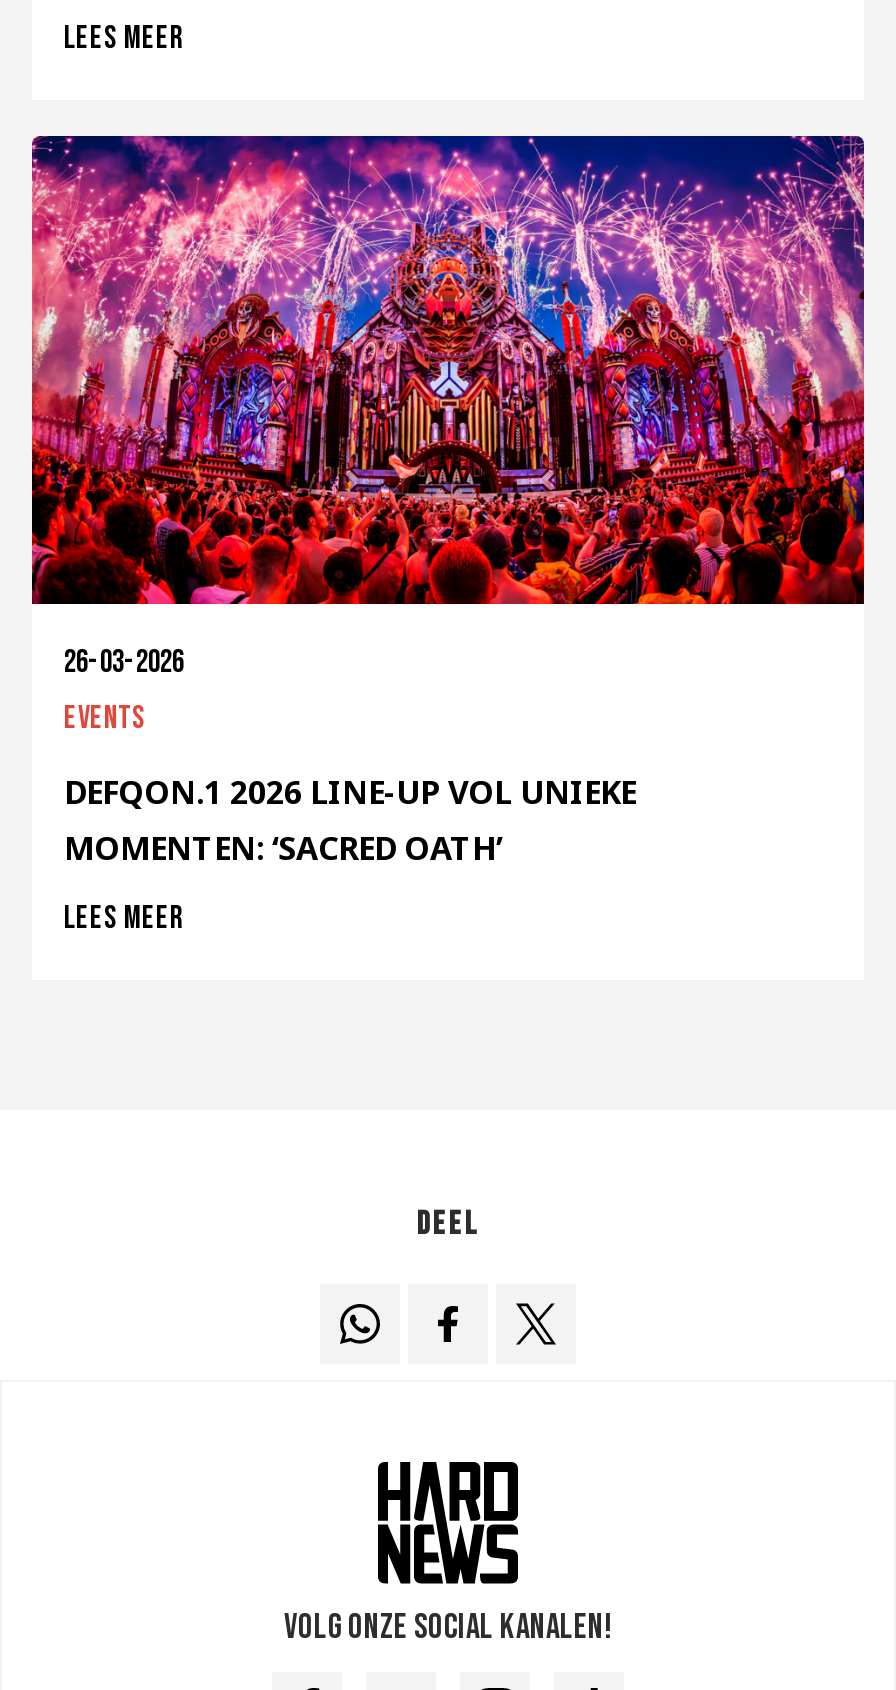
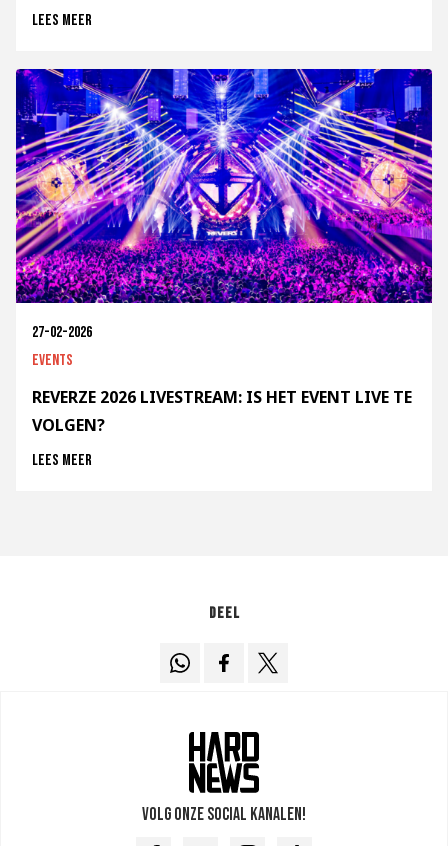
[30,134,866,681] [image] | 26-03-2026 -> [15,68,433,342] [image] | 27-02-2026
[64,769,636,869] DEFQON.1 2026 LINE-UP VOL UNIEKE | MOMENTEN: ‘SACRED OATH’ -> [32,386,412,436] REVERZE 2026 LIVESTREAM: IS HET EVENT LIVE TE | VOLGEN?

